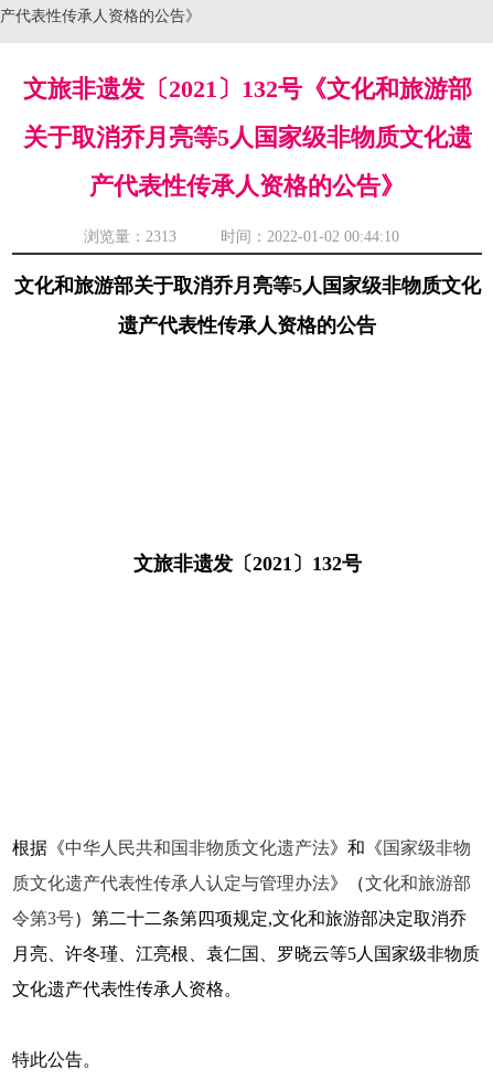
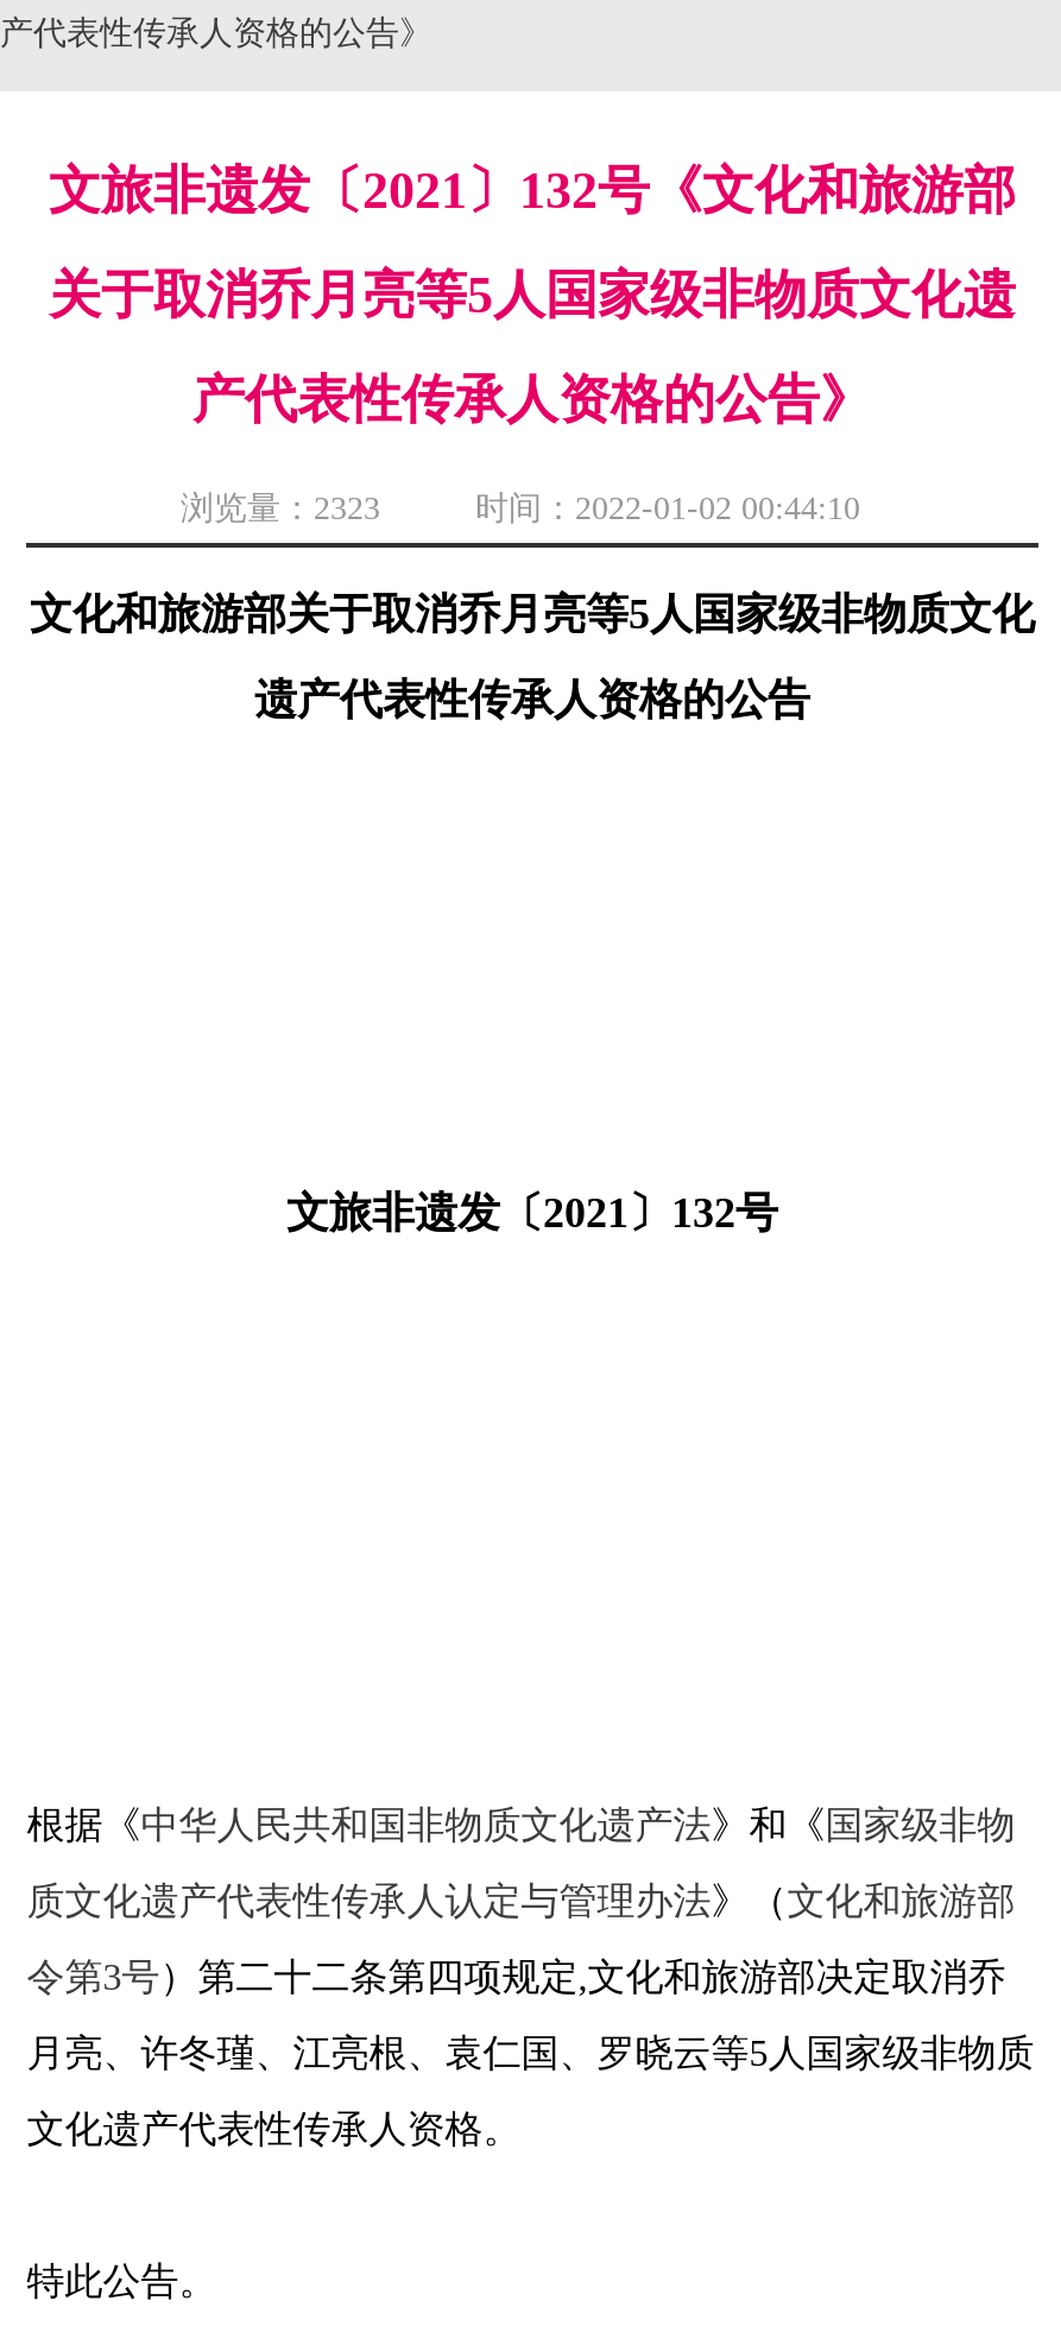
[84,228,399,245] 浏览量：2313 时间：2022-01-02 00:44:10 -> [181,491,860,526] 浏览量：2323 时间：2022-01-02 00:44:10

